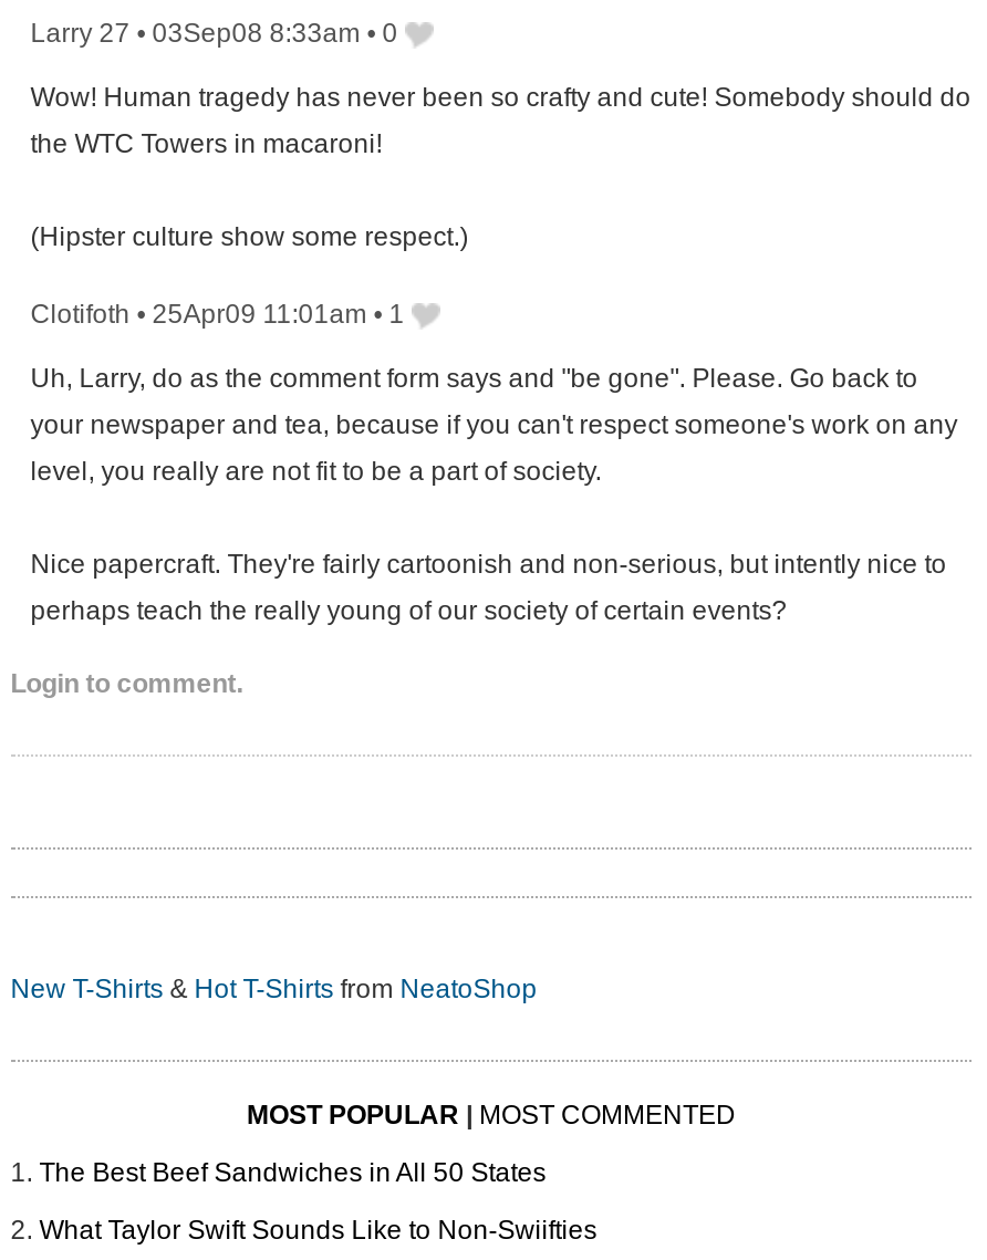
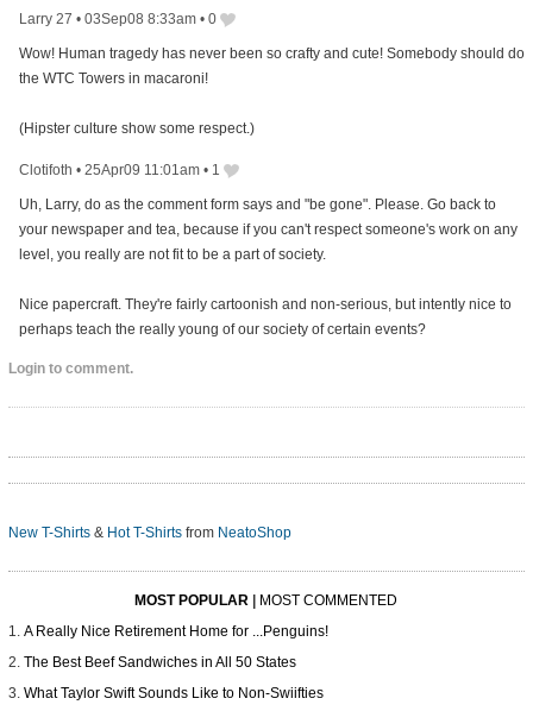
none -> [23,624,328,640] A Really Nice Retirement Home for ...Penguins!

